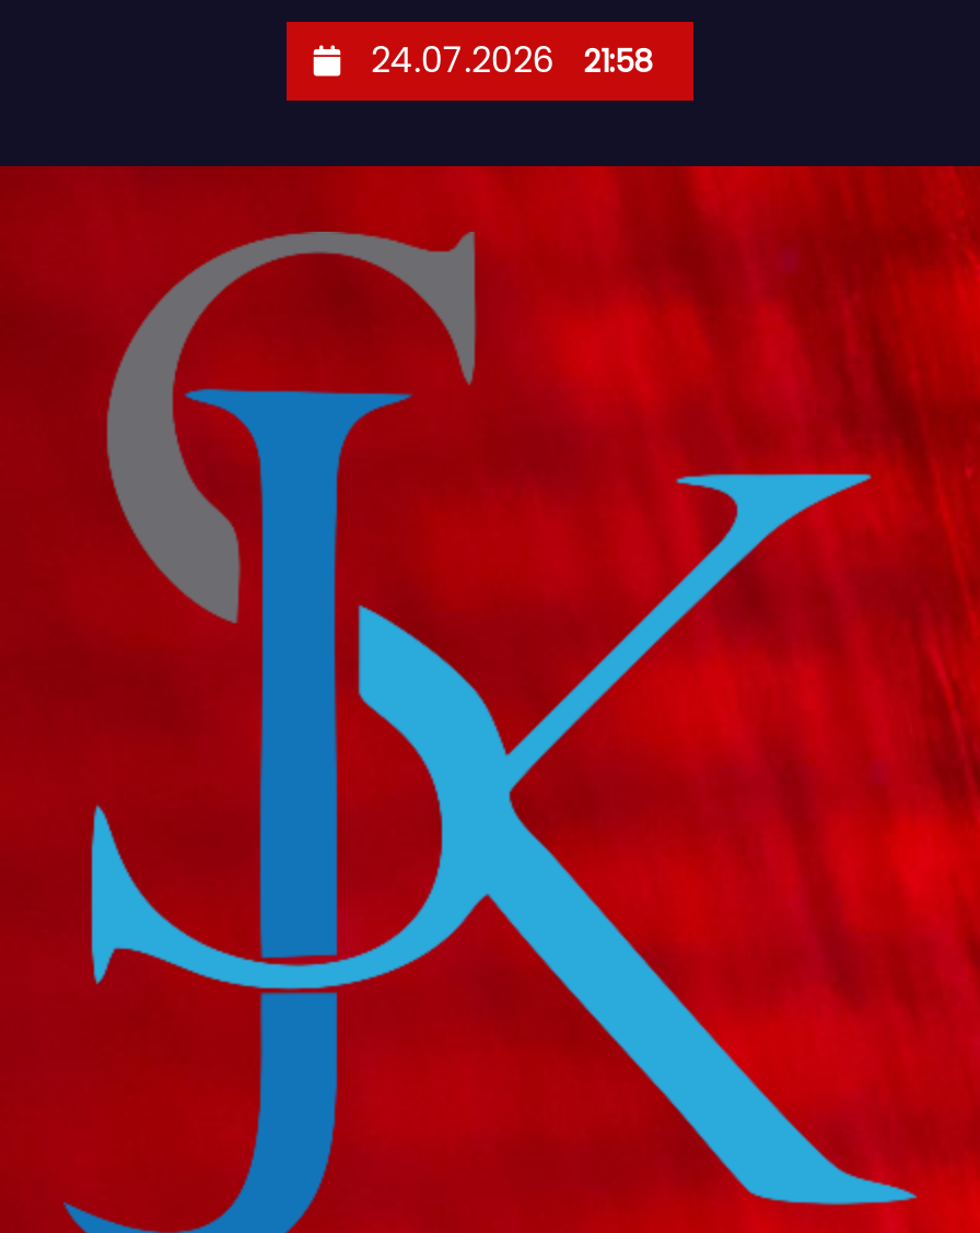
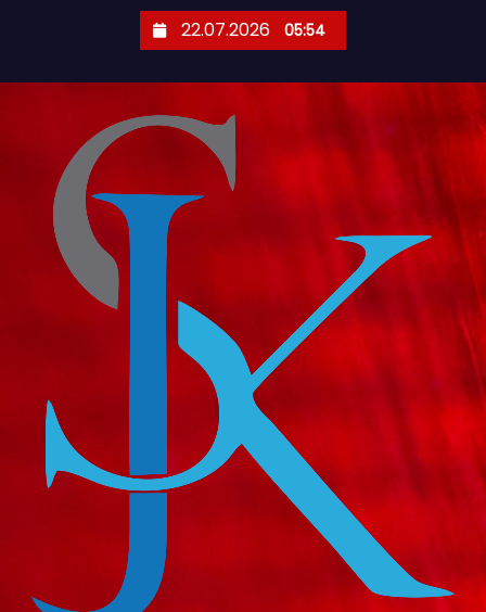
[362,35,653,85] 24.07.2026 21:58 -> [177,17,326,42] 22.07.2026 05:54

